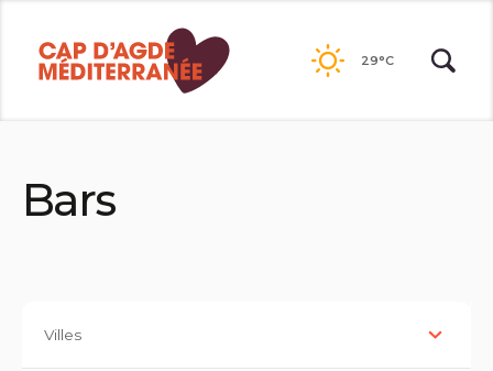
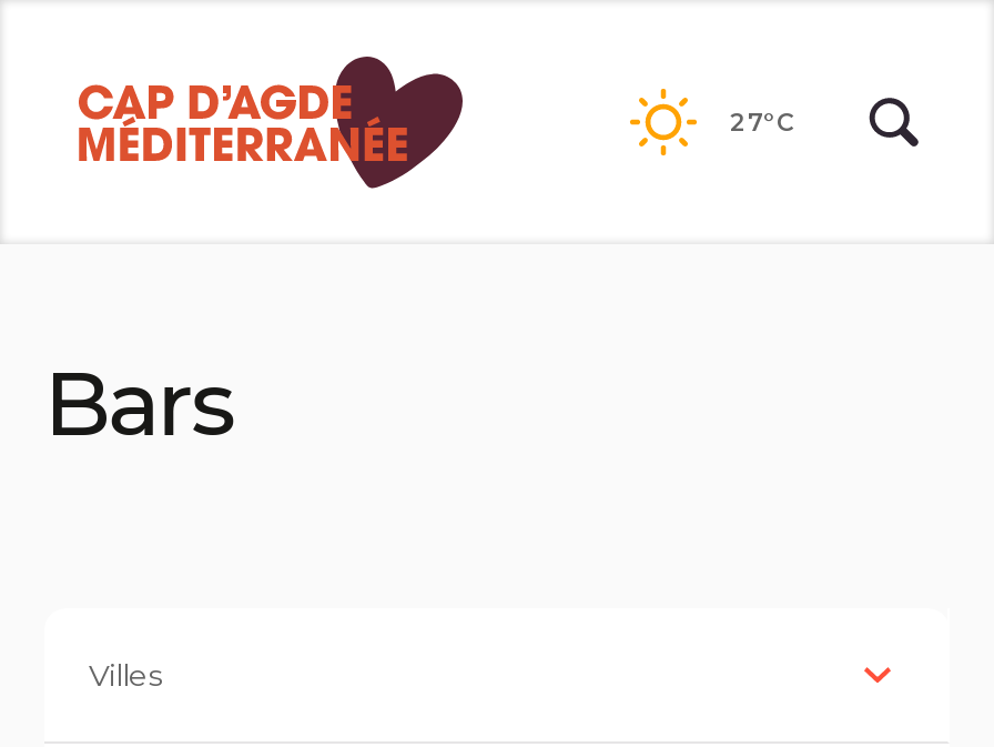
[361,52,394,68] 29°C -> [730,105,794,137] 27°C

